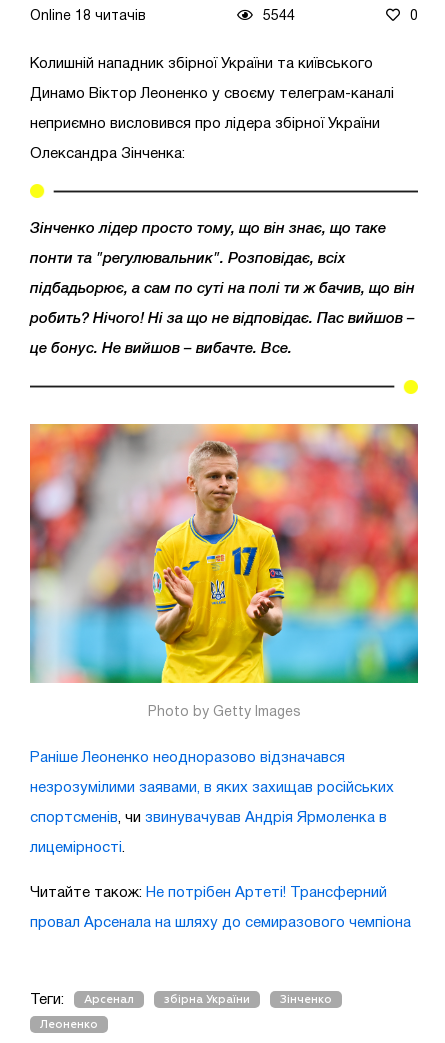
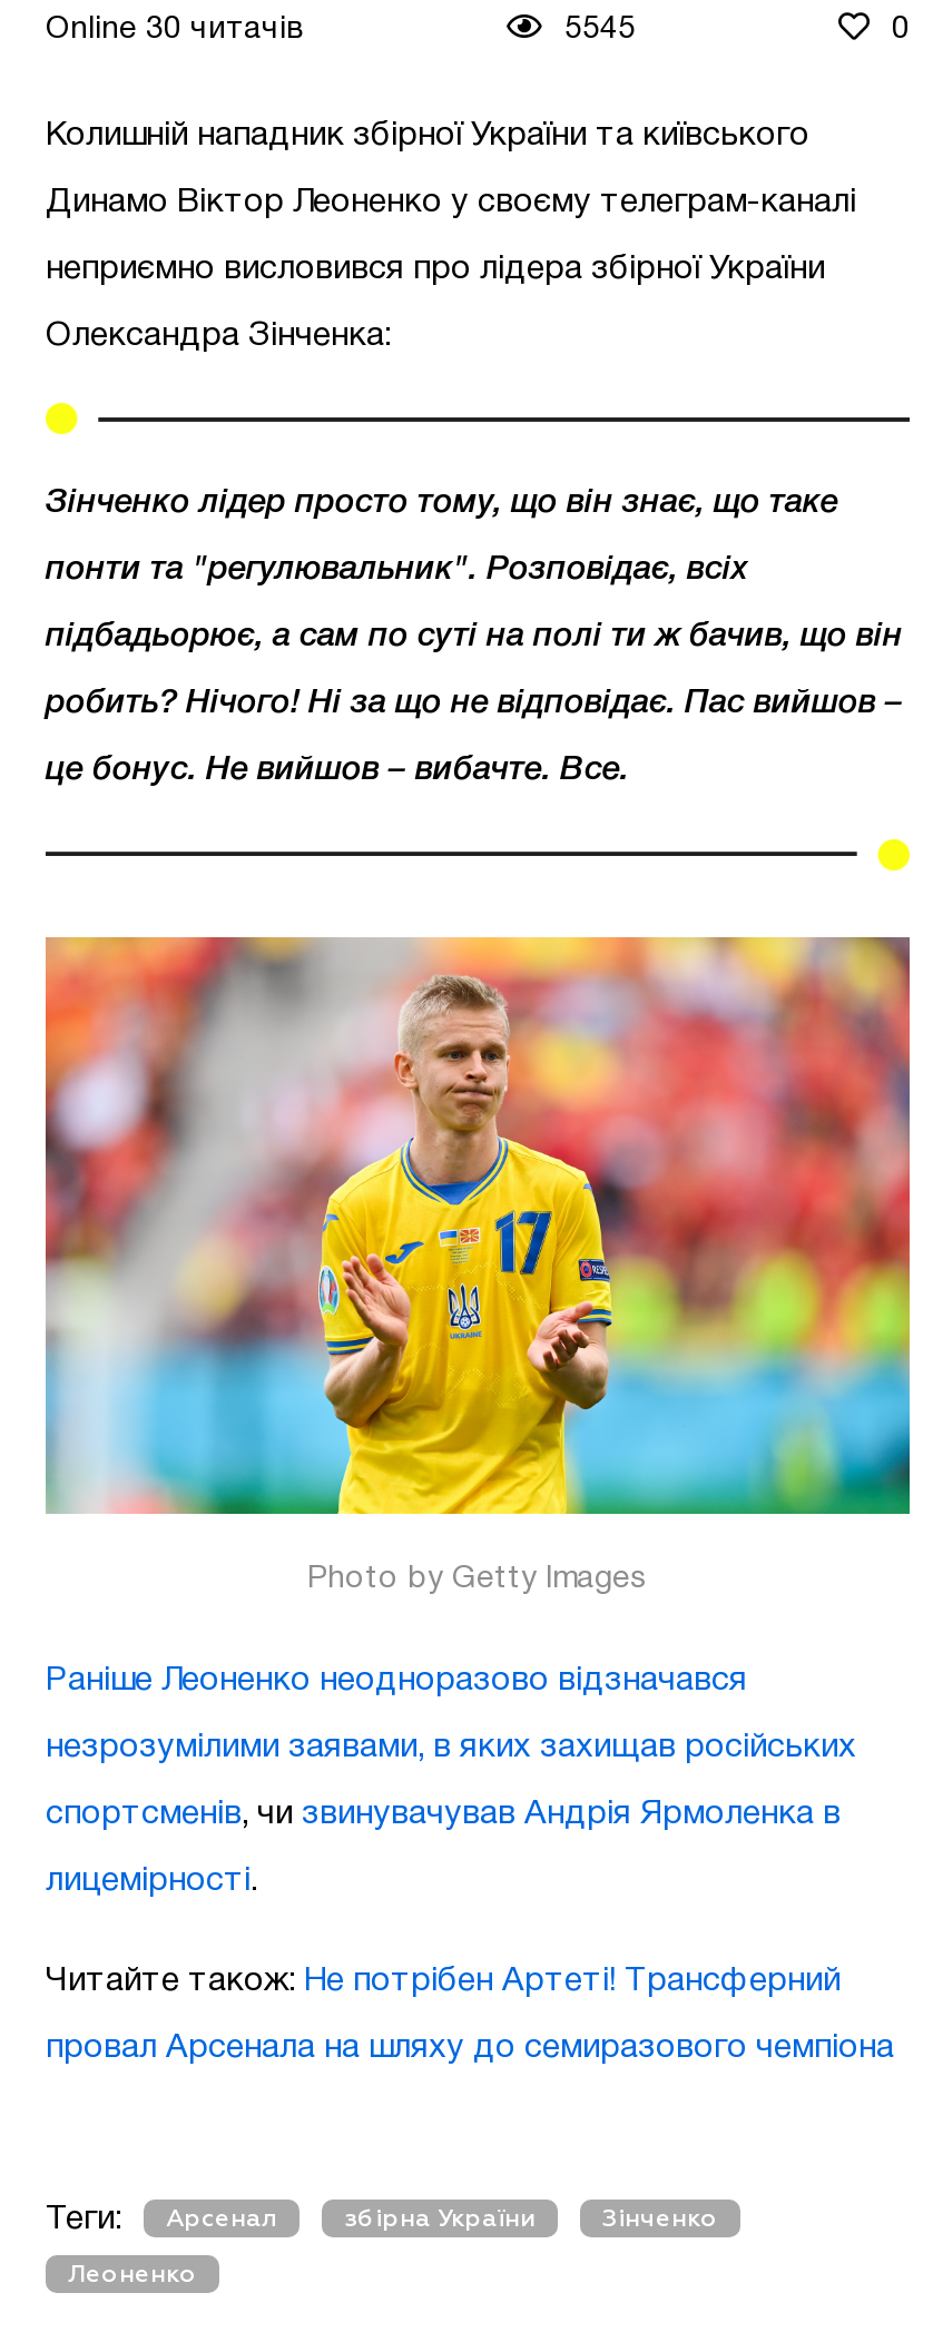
[30,10,146,23] Online 18 читачів -> [46,16,304,45] Online 30 читачів
[263,10,295,23] 5544 -> [564,16,636,45] 5545

